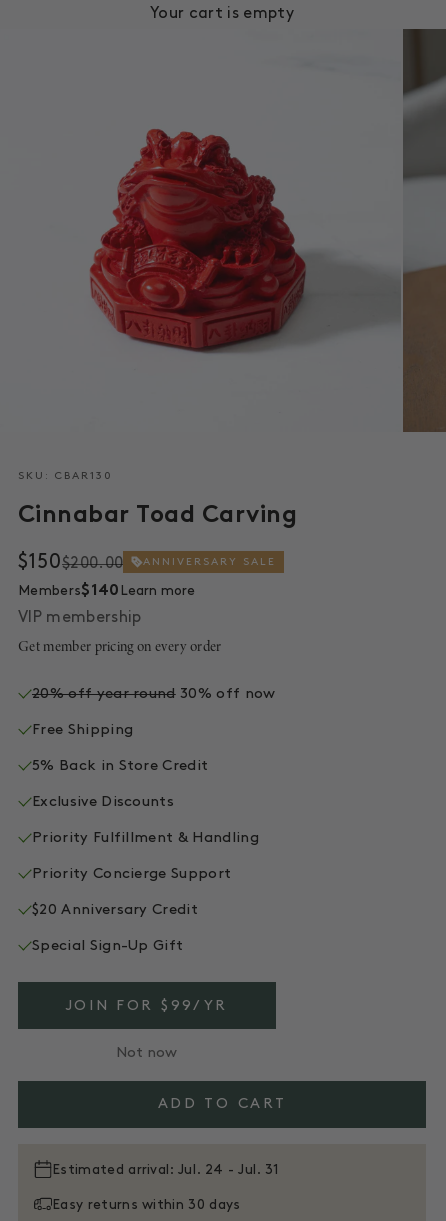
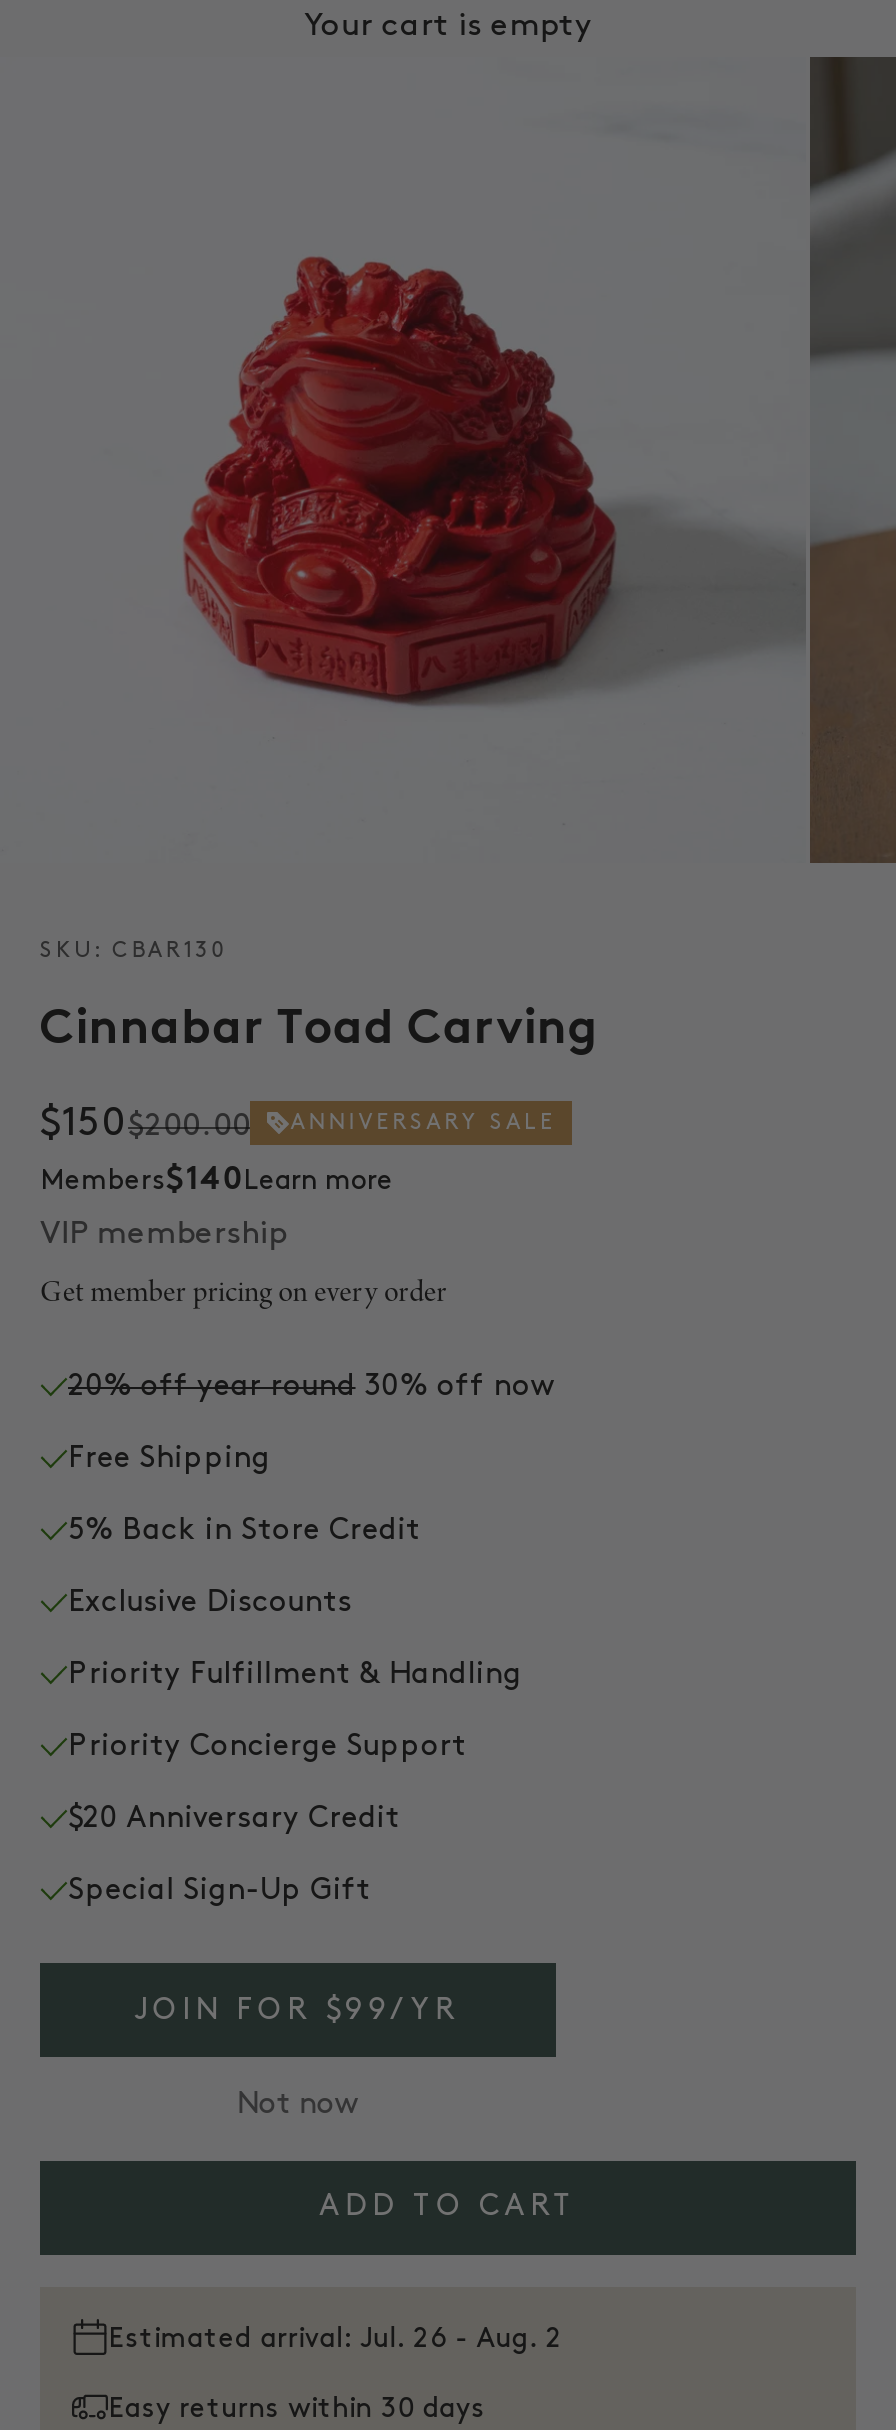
[52,1163,279,1176] Estimated arrival: Jul. 24 - Jul. 31 -> [108,2325,562,2351] Estimated arrival: Jul. 26 - Aug. 2

